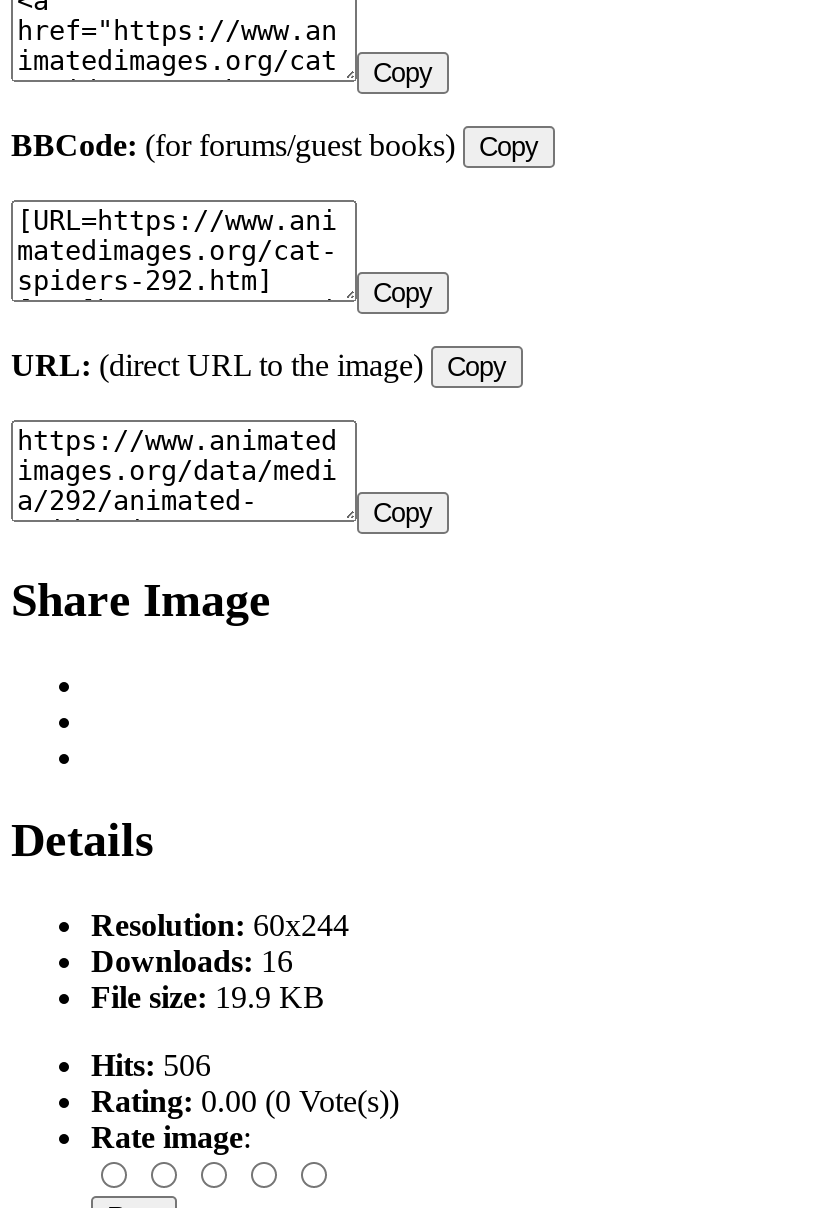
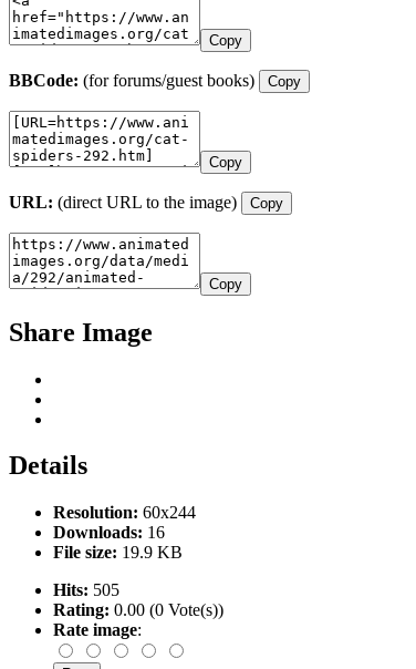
[91,1049,211,1083] Hits: 506 -> [53,581,119,600] Hits: 505

